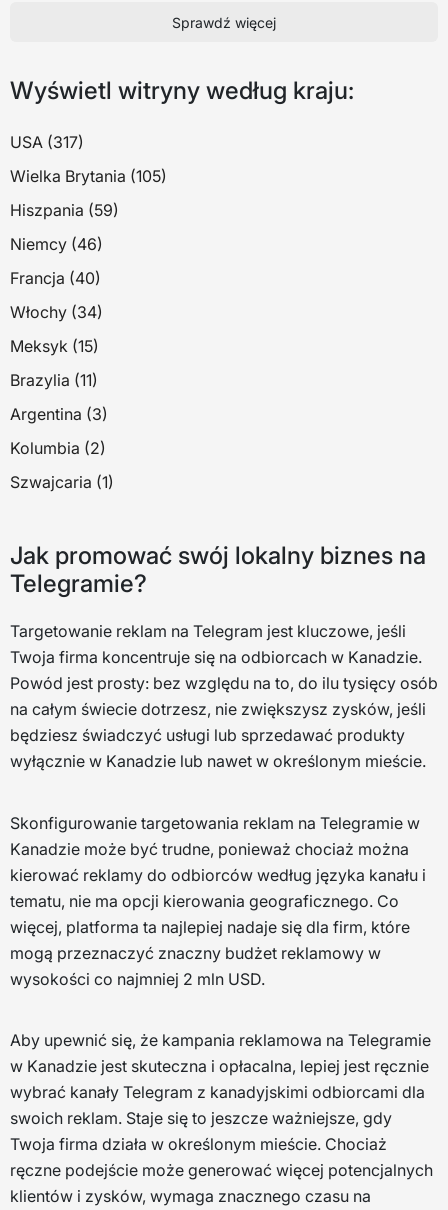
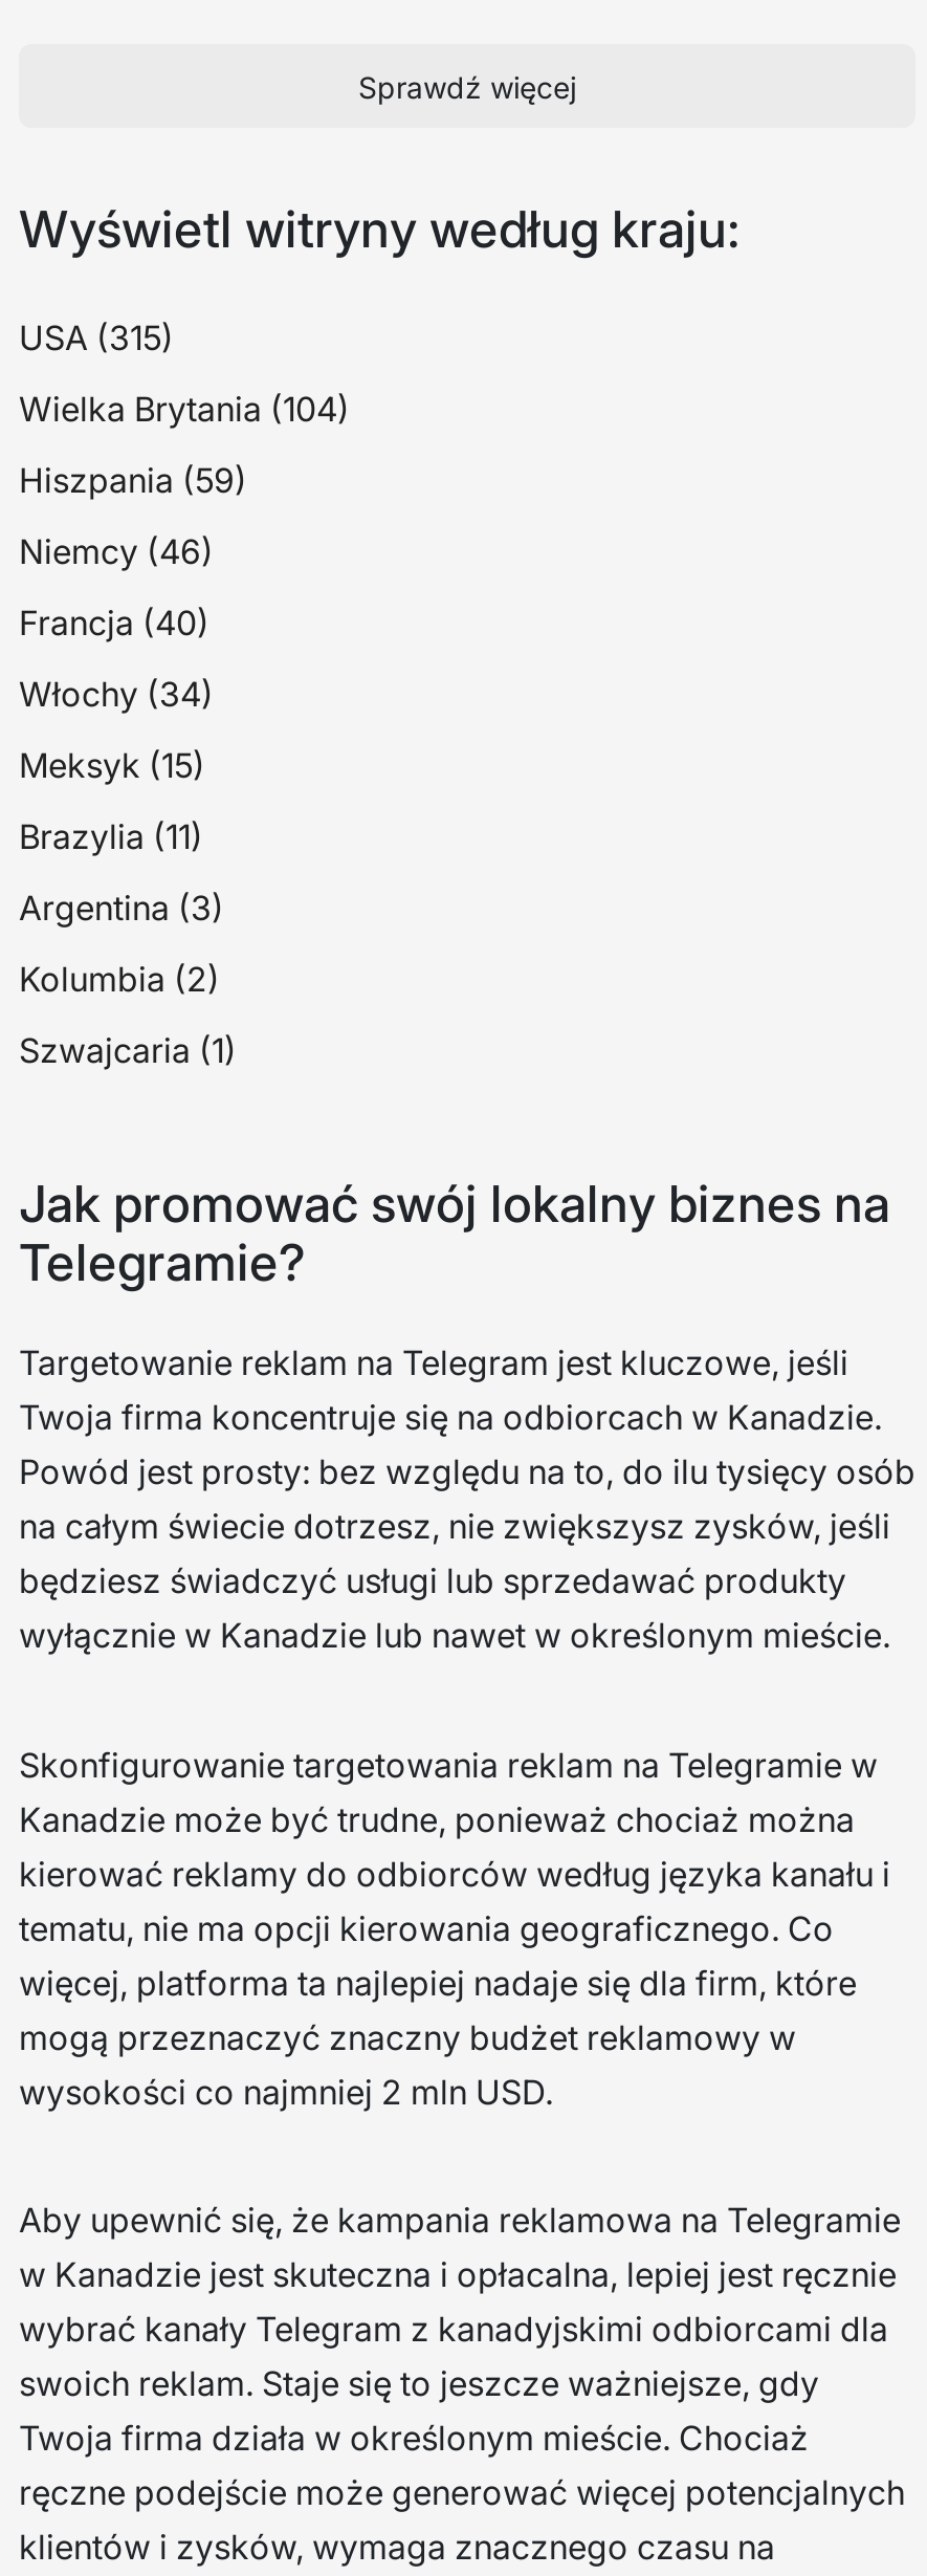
[10,132,84,152] USA (317) -> [19,317,174,359] USA (315)
[10,166,167,186] Wielka Brytania (105) -> [19,389,350,431] Wielka Brytania (104)

